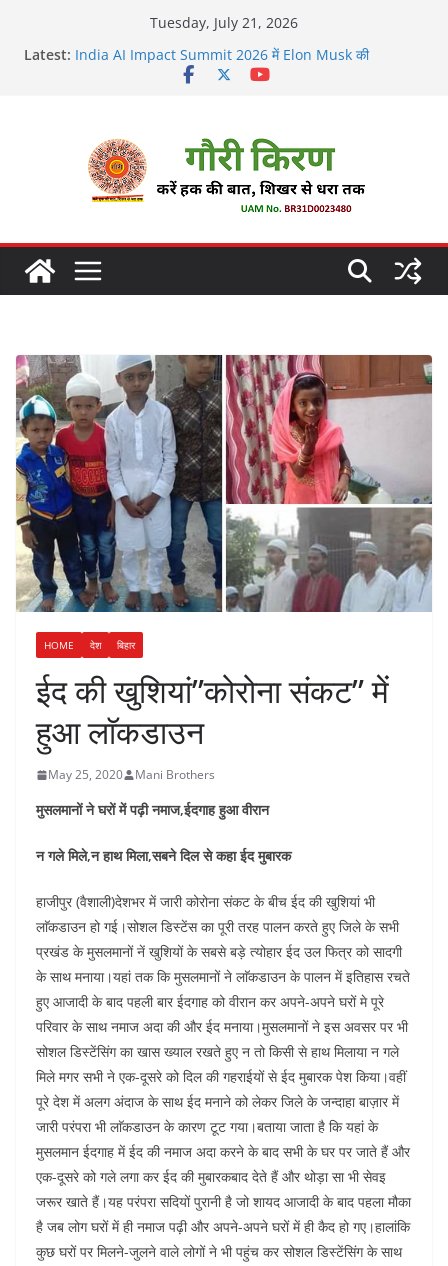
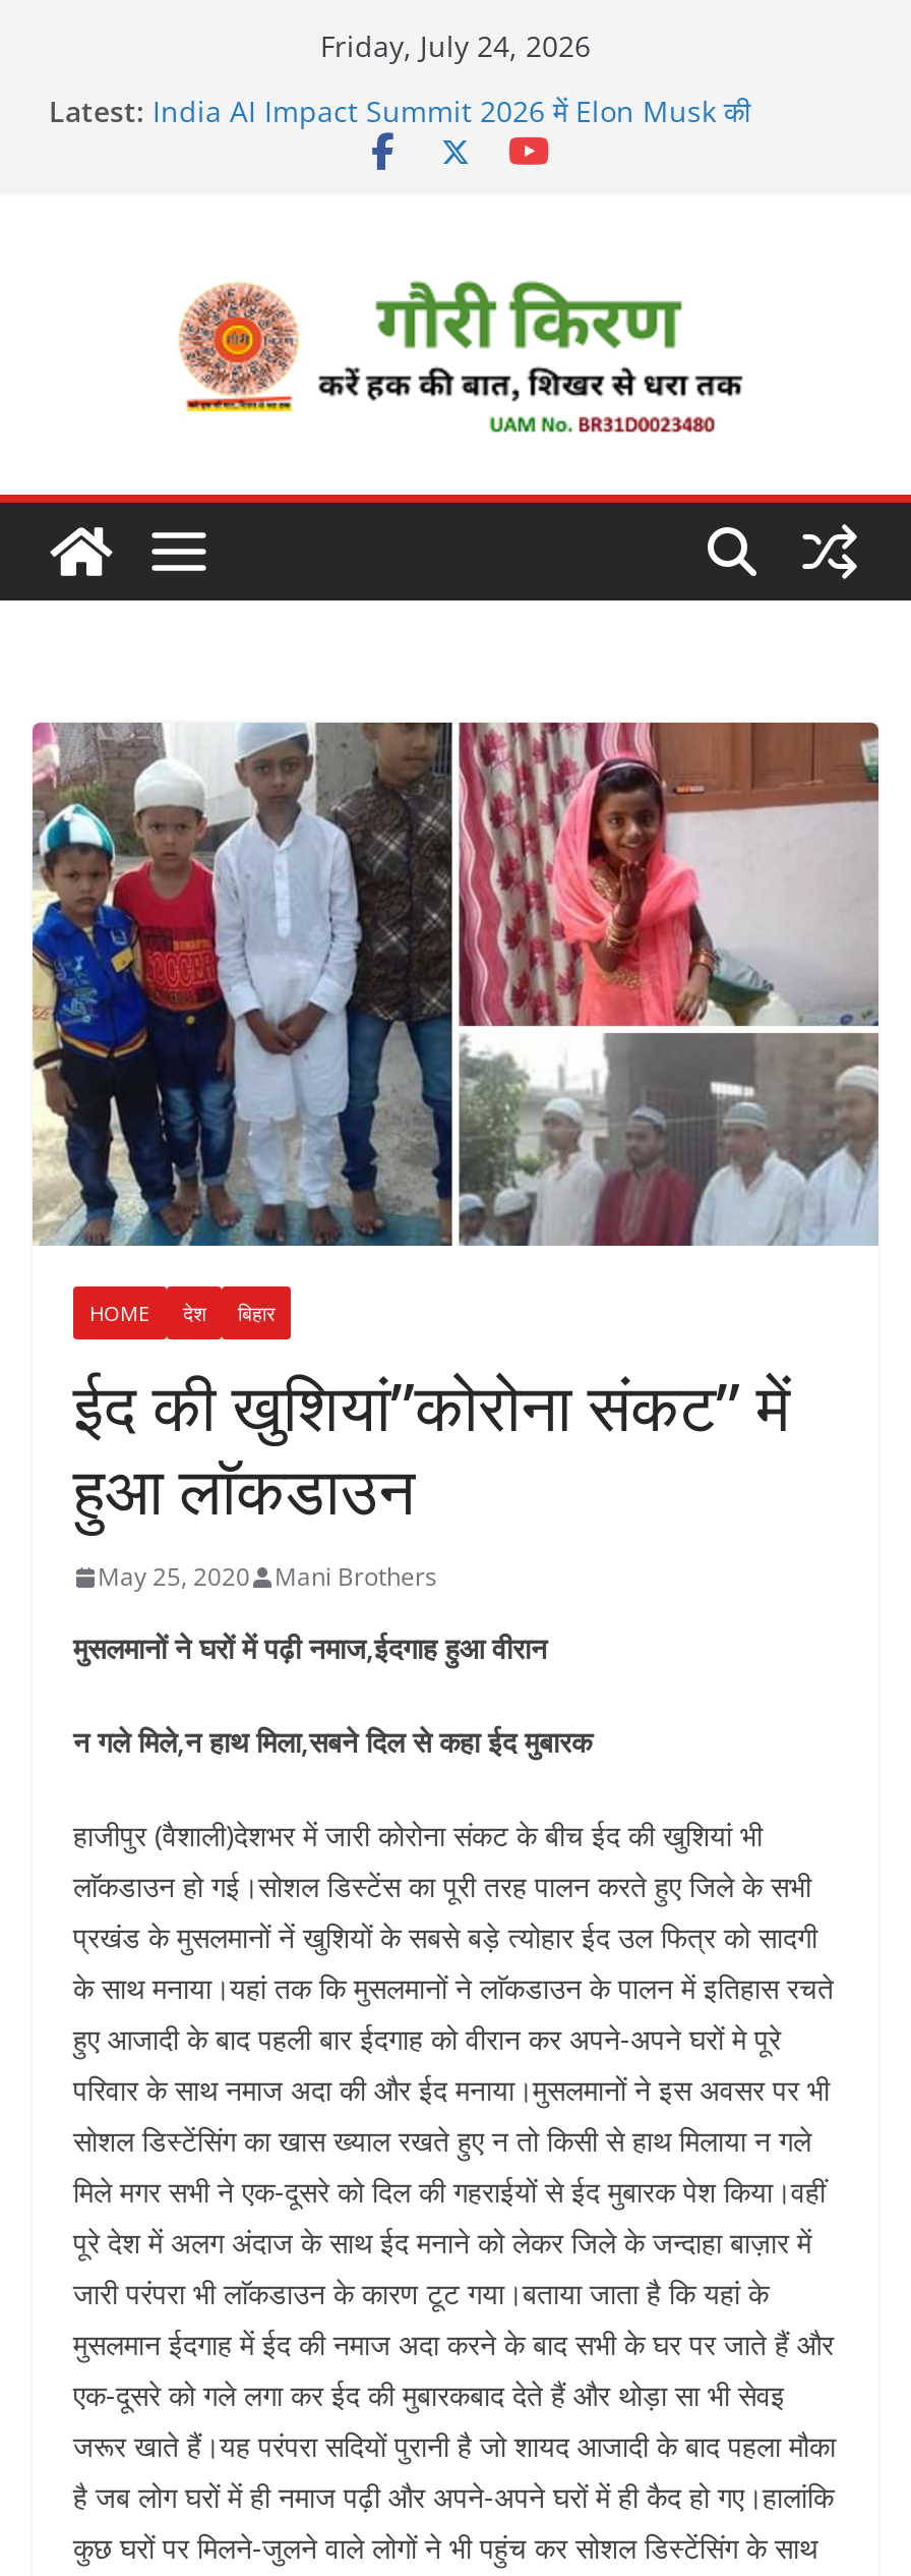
[150,13,298,32] Tuesday, July 21, 2026 -> [320,26,591,65] Friday, July 24, 2026

